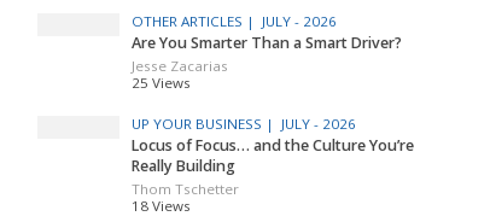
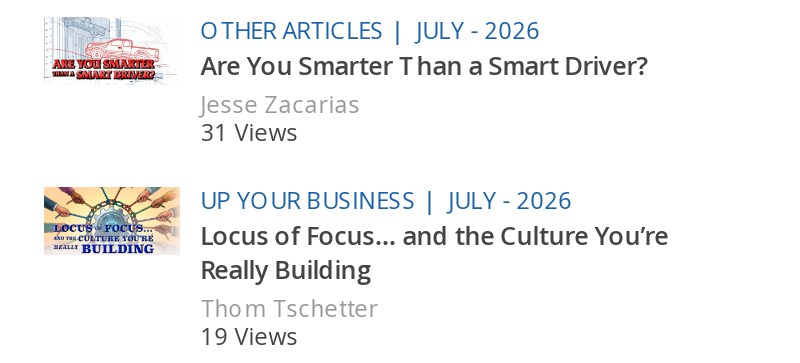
none -> [44,15,166,85] [image]
[132,73,191,92] 25 Views -> [200,117,298,147] 31 Views
none -> [42,185,180,257] [image]
[132,197,191,215] 18 Views -> [200,321,298,351] 19 Views

